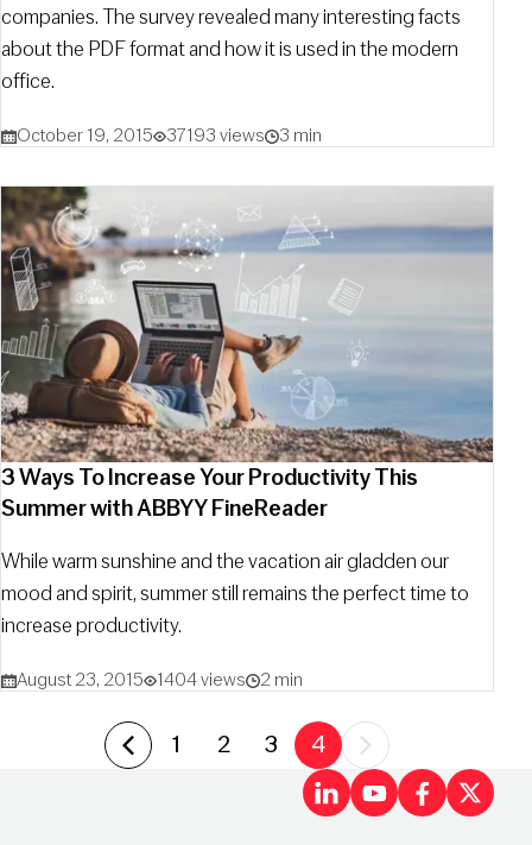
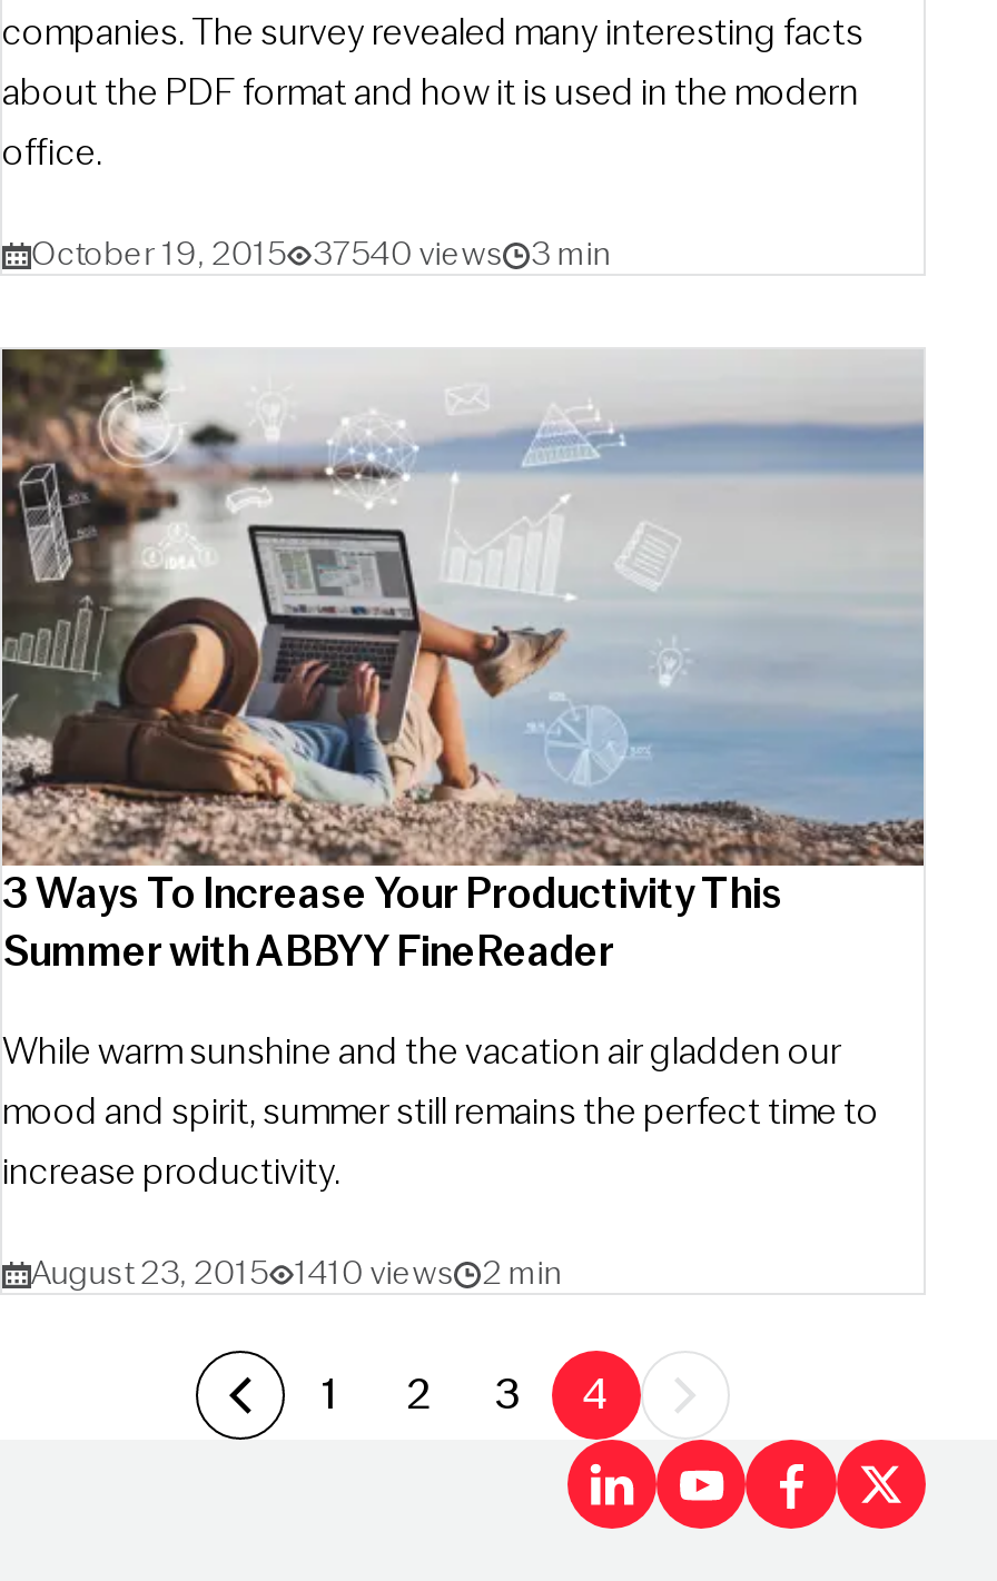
[16,124,322,147] October 19, 2015 37193 views 3 min -> [31,233,611,275] October 19, 2015 37540 views 3 min
[16,669,303,692] August 23, 2015 1404 views 2 min -> [31,1253,562,1295] August 23, 2015 1410 views 2 min

